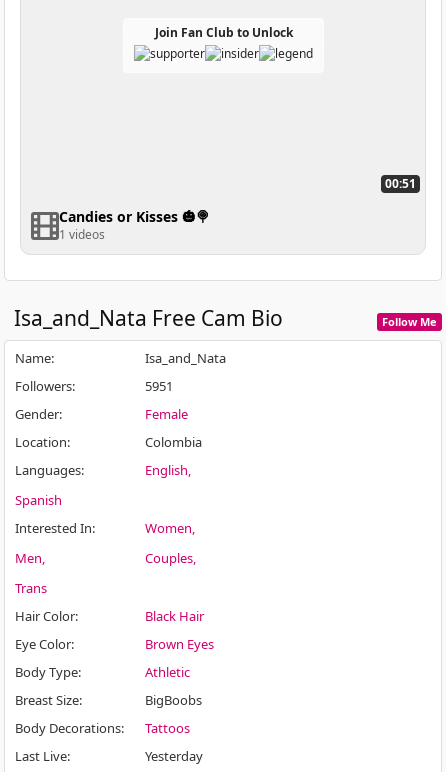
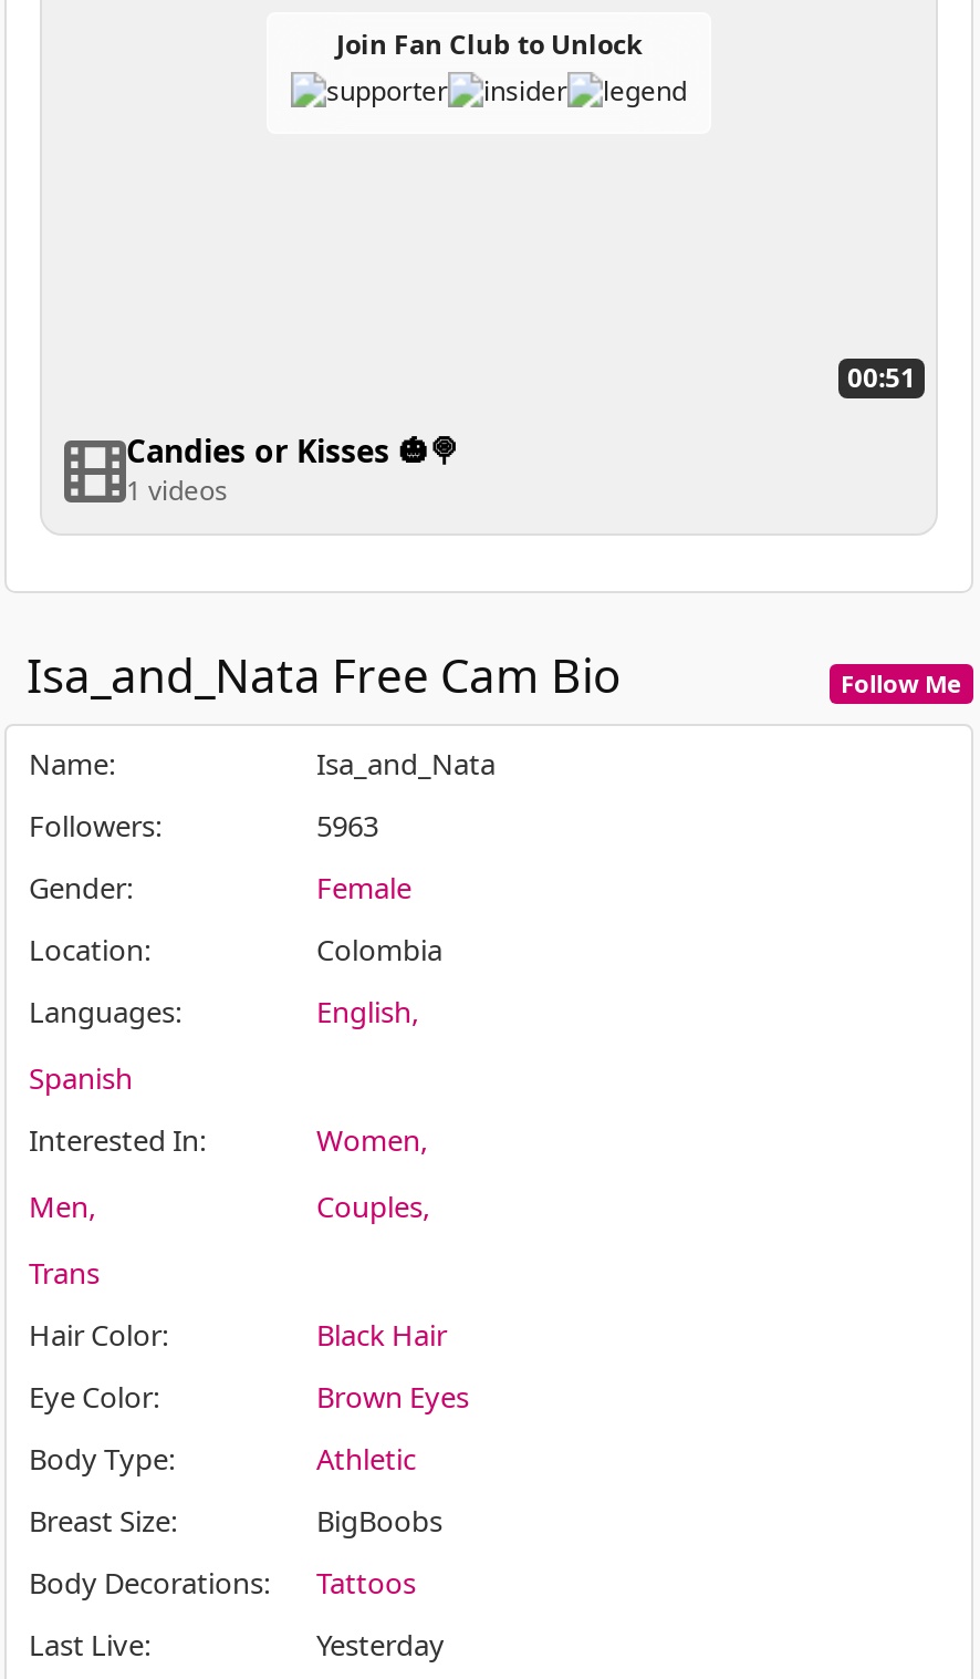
[145,377,173,395] 5951 -> [316,805,378,845] 5963

